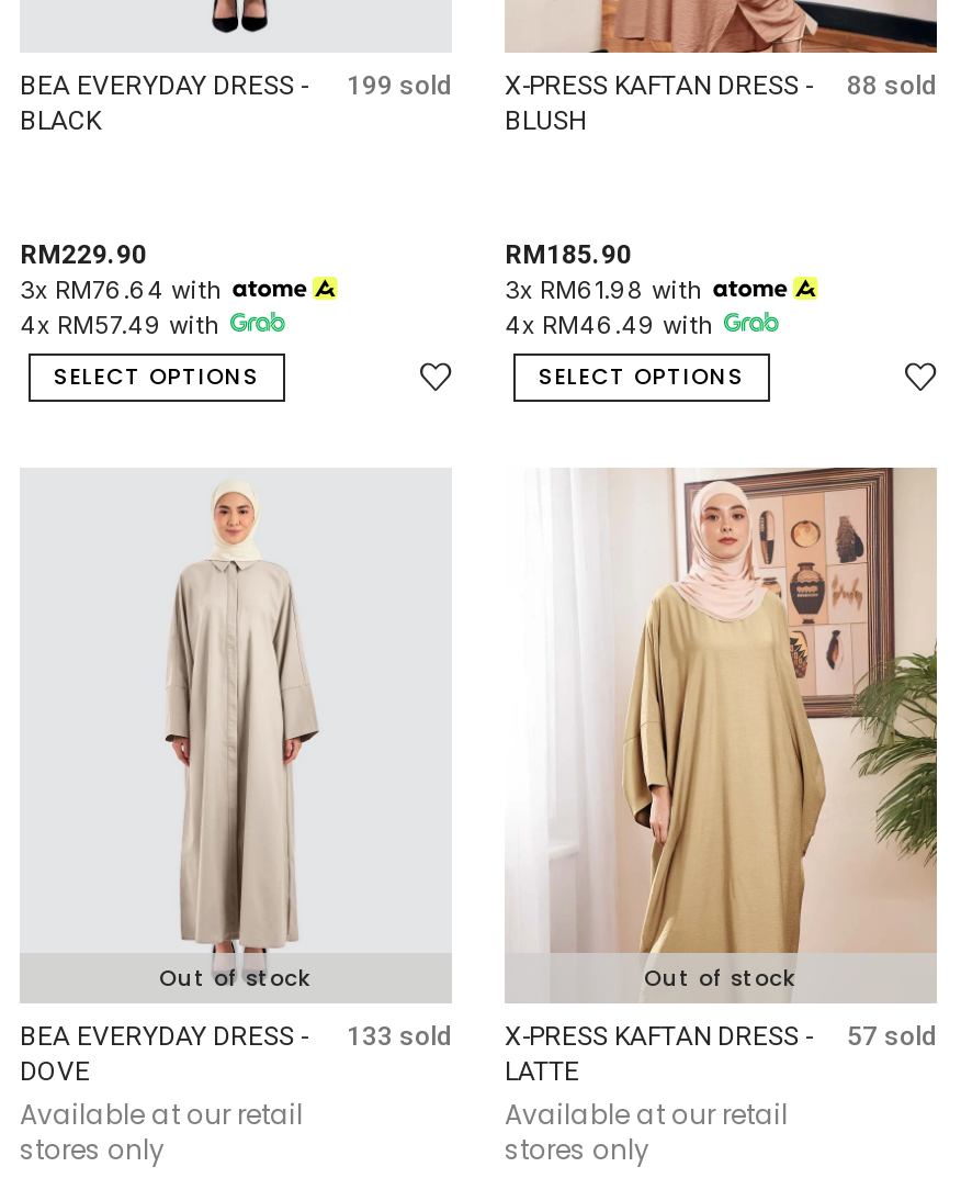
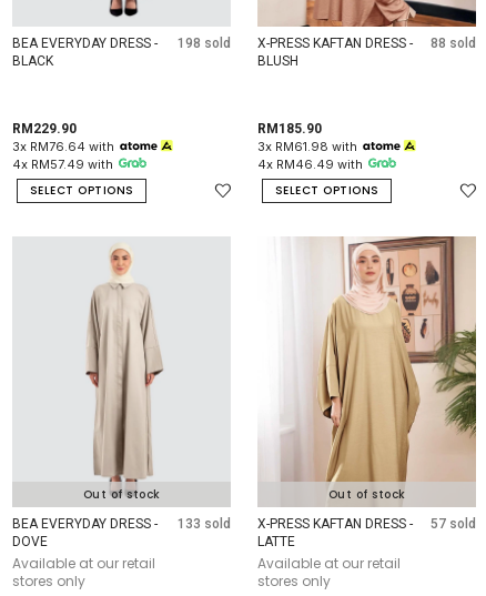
[20,70,937,100] BEA EVERYDAY DRESS - 199 sold X-PRESS KAFTAN DRESS - 88 sold -> [12,35,476,51] BEA EVERYDAY DRESS - 198 sold X-PRESS KAFTAN DRESS - 88 sold

